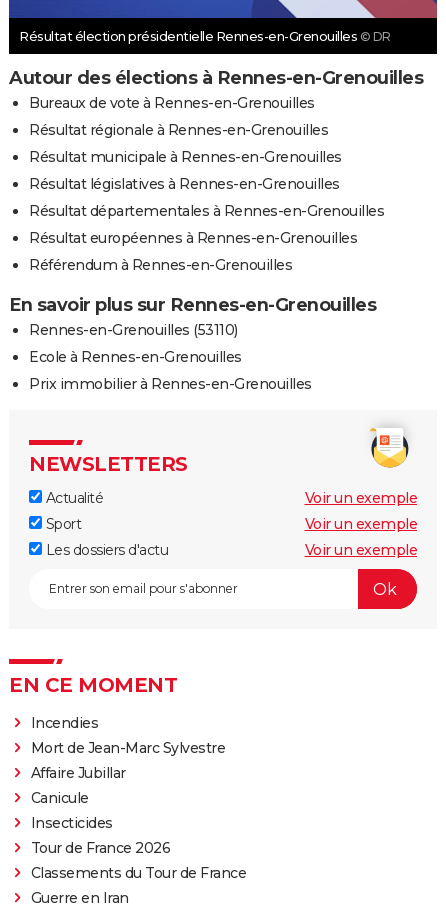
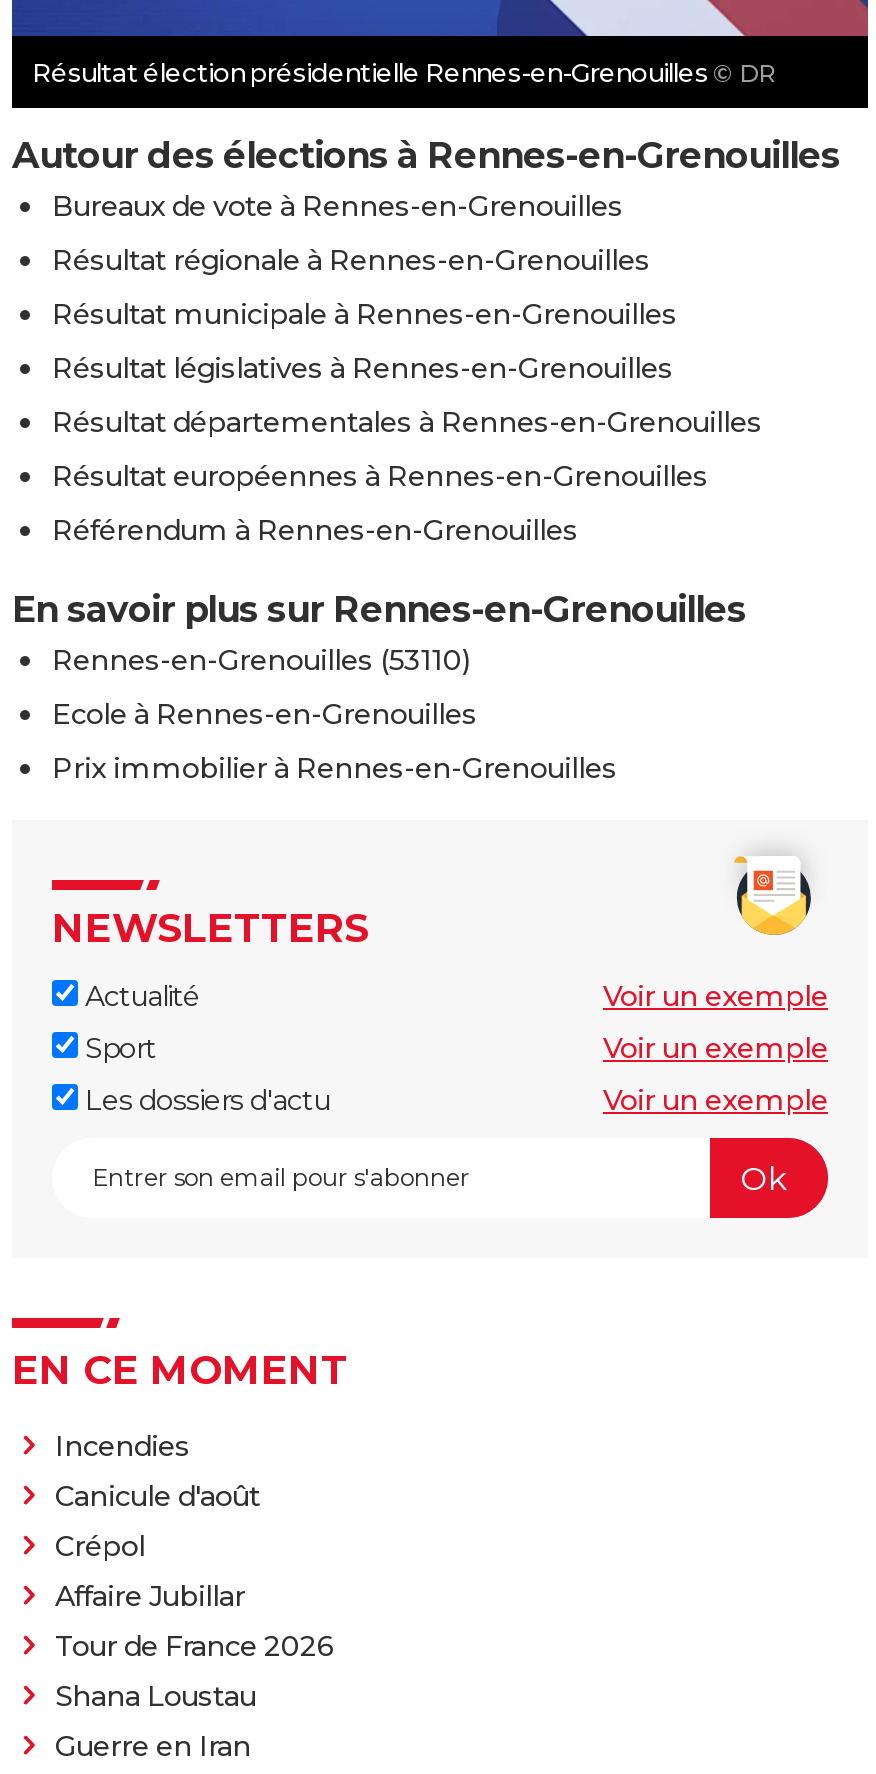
[30,739,225,757] Mort de Jean-Marc Sylvestre -> [55,1479,260,1565] Canicule d'août | Crépol
moved [30,764,125,782] -> [55,1579,245,1615]: Affaire Jubillar
[30,789,112,832] Canicule | Insecticides -> none
[30,864,246,882] Classements du Tour de France -> [55,1679,256,1715] Shana Loustau

